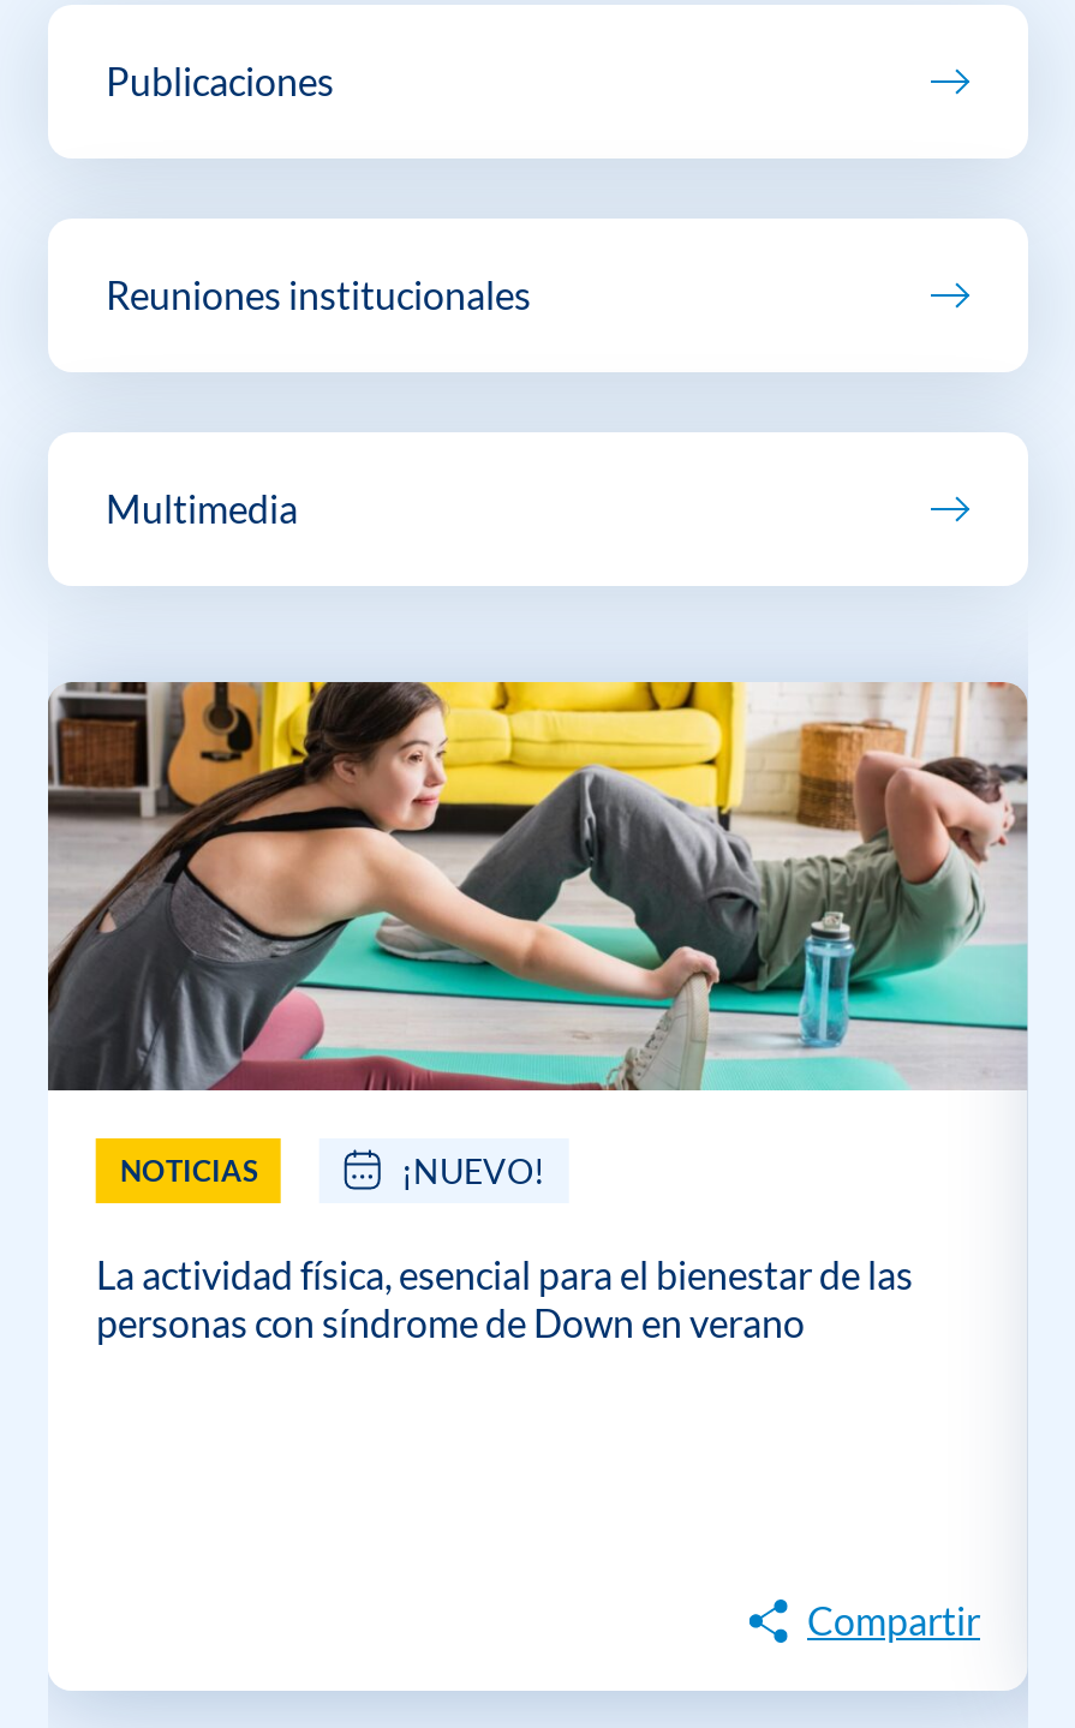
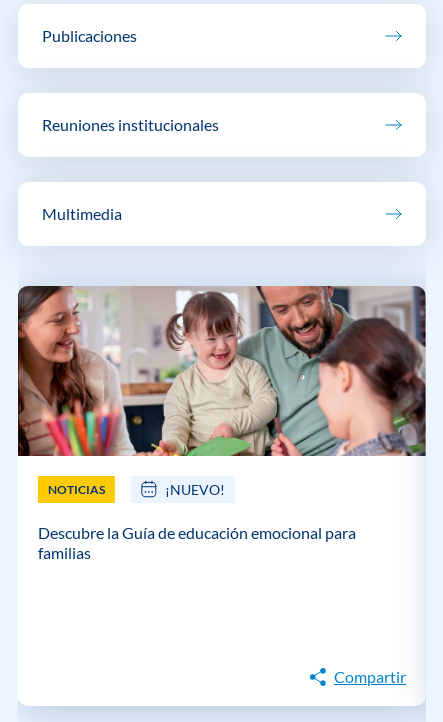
[48,680,1028,1093] [image] -> [18,285,426,457] [image]
[96,1252,913,1345] La actividad física, esencial para el bienestar de las | personas con síndrome de Down en verano -> [38,523,356,562] Descubre la Guía de educación emocional para | familias

